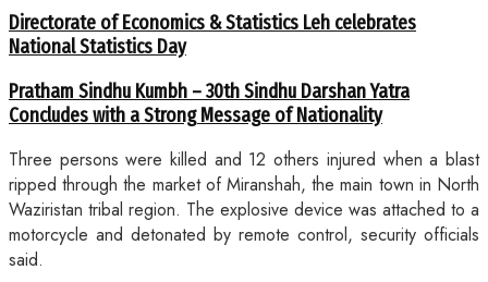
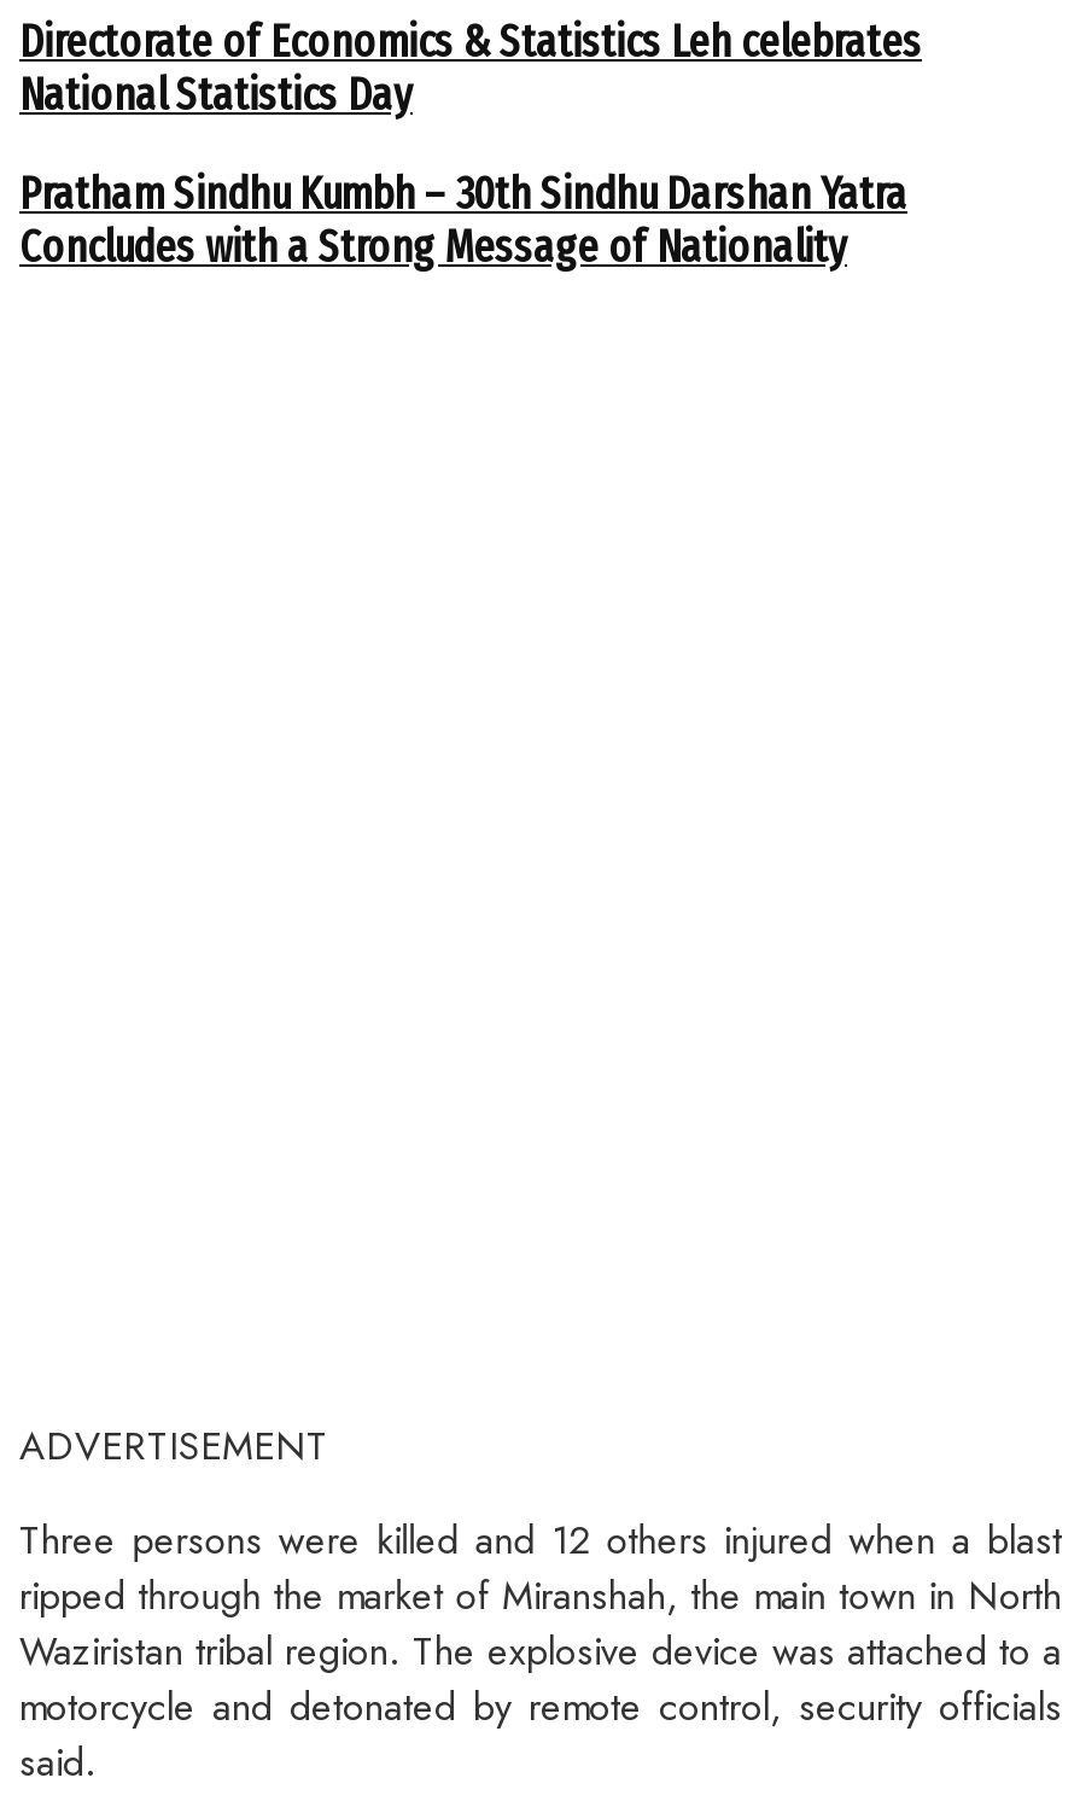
none -> [19,1420,328,1475] ADVERTISEMENT

